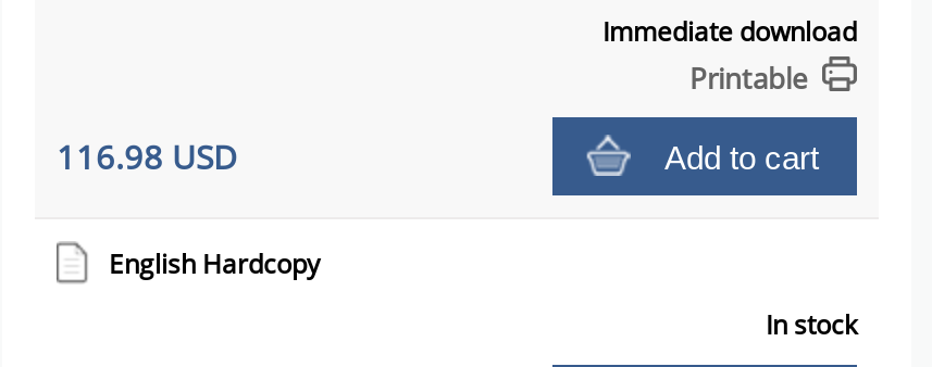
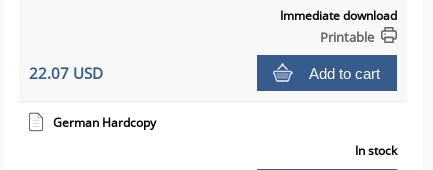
[57,135,237,178] 116.98 USD -> [29,63,103,83] 22.07 USD
[109,244,320,281] English Hardcopy -> [53,113,156,130] German Hardcopy

